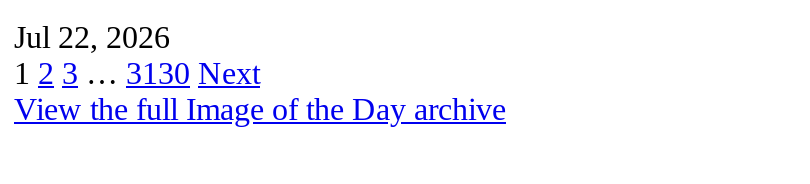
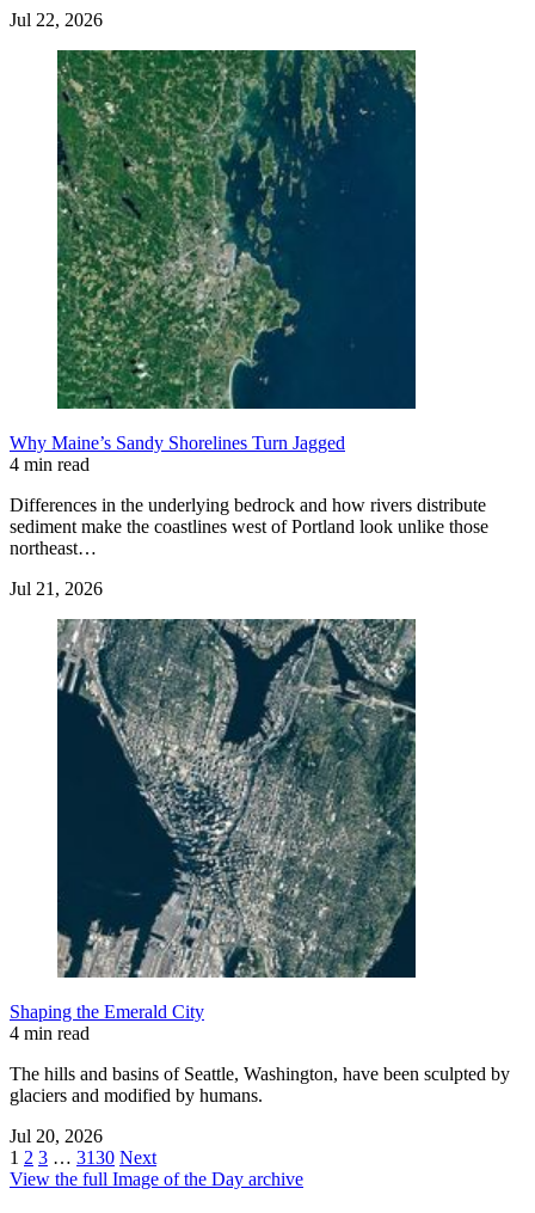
none -> [10,49,488,599] [image] | Why Maine’s Sandy Shorelines Turn Jagged | 4 min read | Differences in the underlying bedrock and how rivers distribute | sediment make the coastlines west of Portland look unlike those | northeast… | Jul 21, 2026
none -> [10,618,510,1147] [image] | Shaping the Emerald City | 4 min read | The hills and basins of Seattle, Washington, have been sculpted by | glaciers and modified by humans. | Jul 20, 2026

